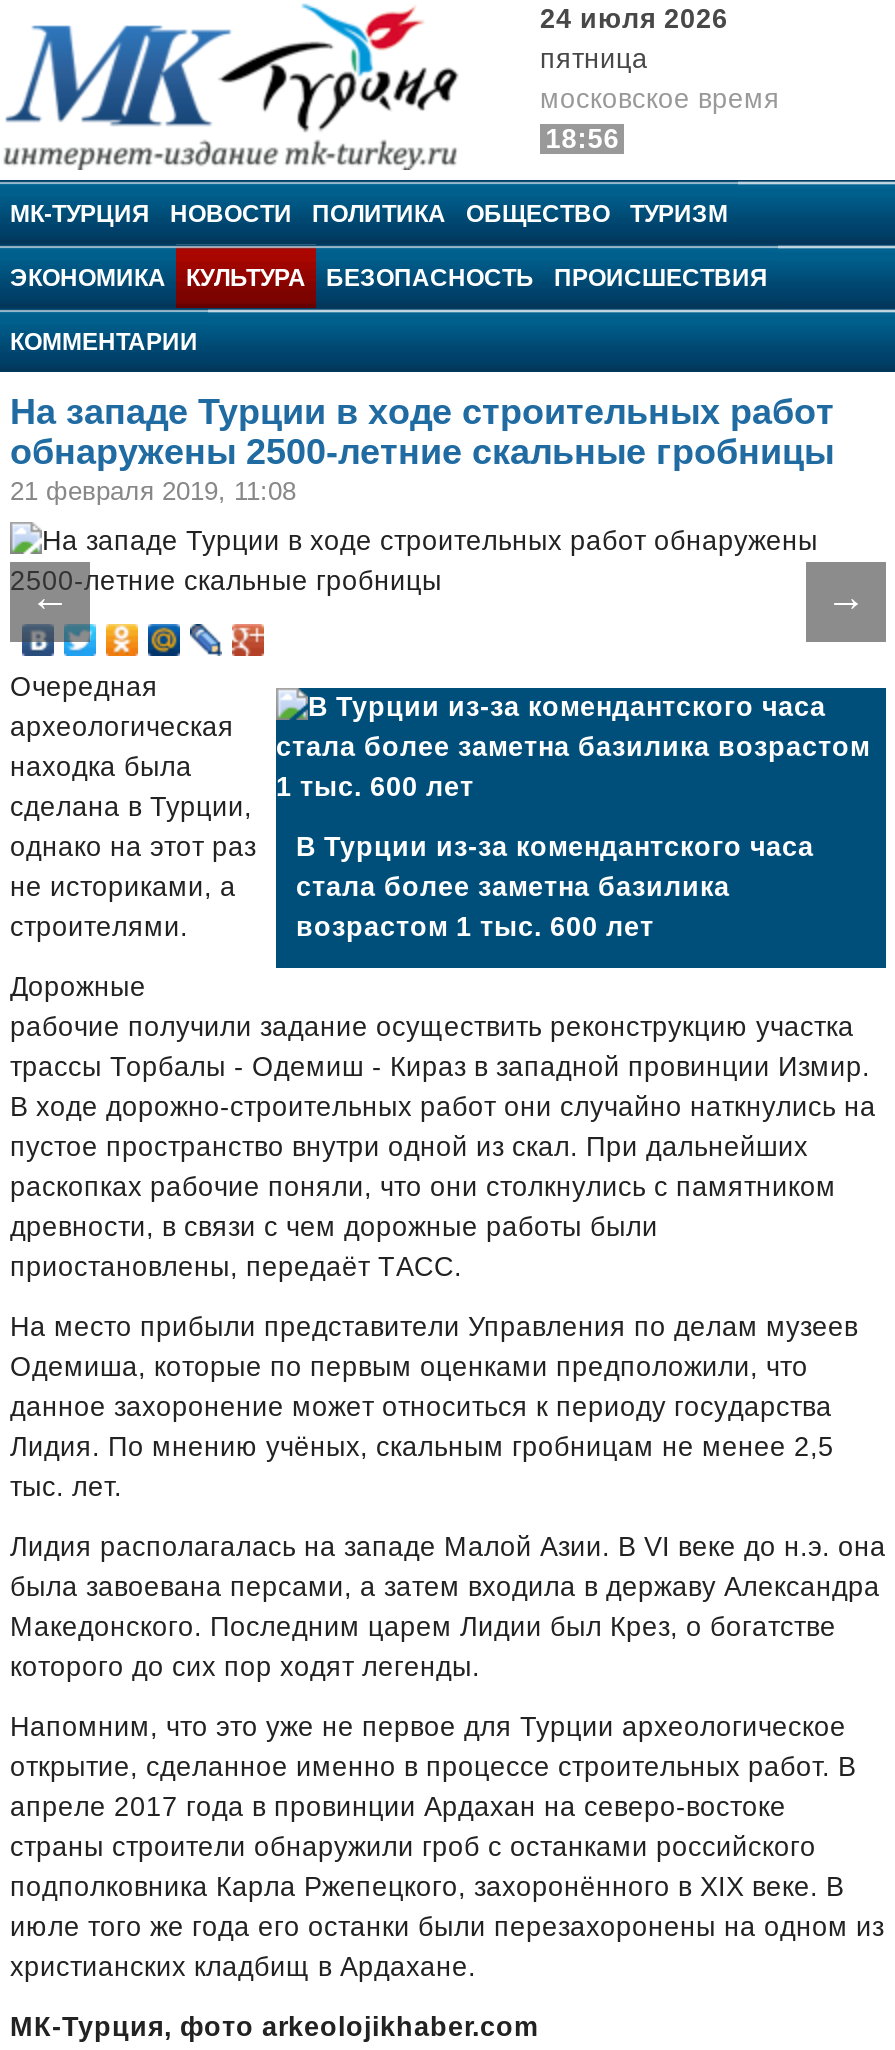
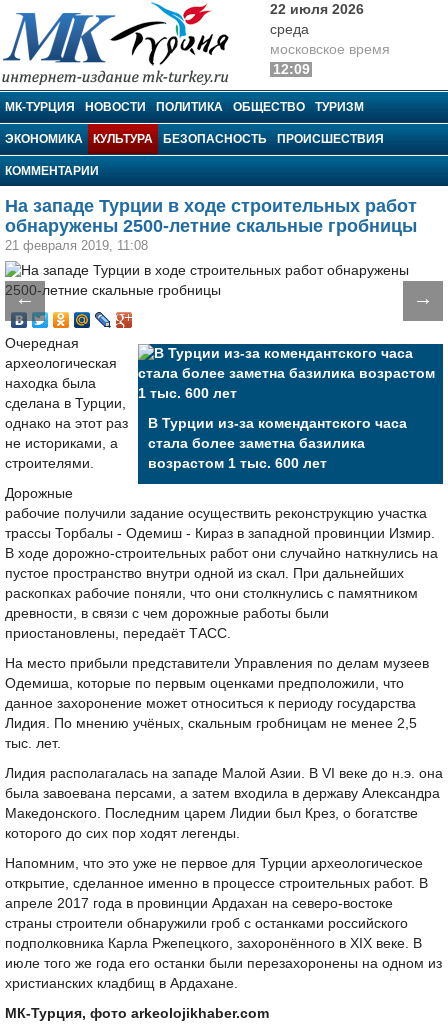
[540,4,728,74] 24 июля 2026 | пятница -> [270,2,364,37] 22 июля 2026 | среда
[545,124,619,154] 18:56 -> [273,62,310,77] 12:09

